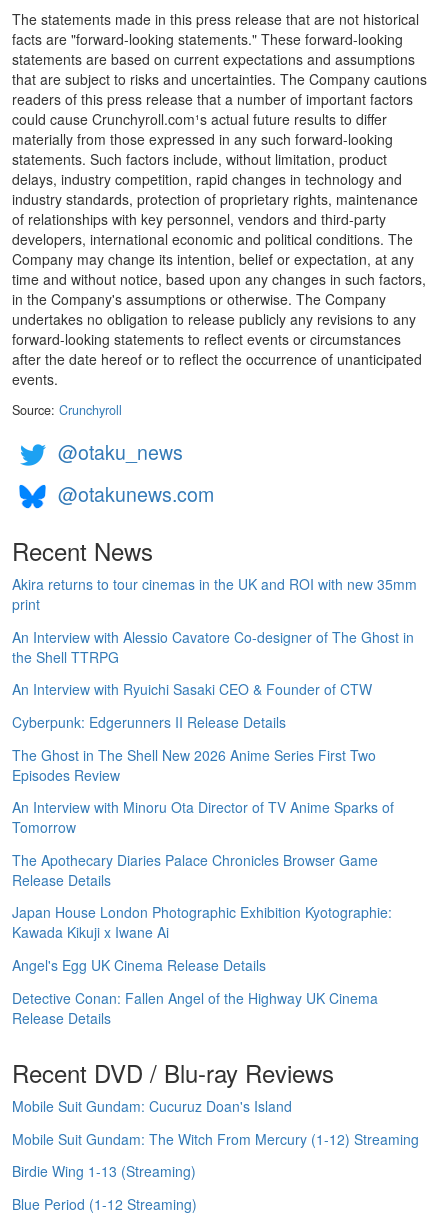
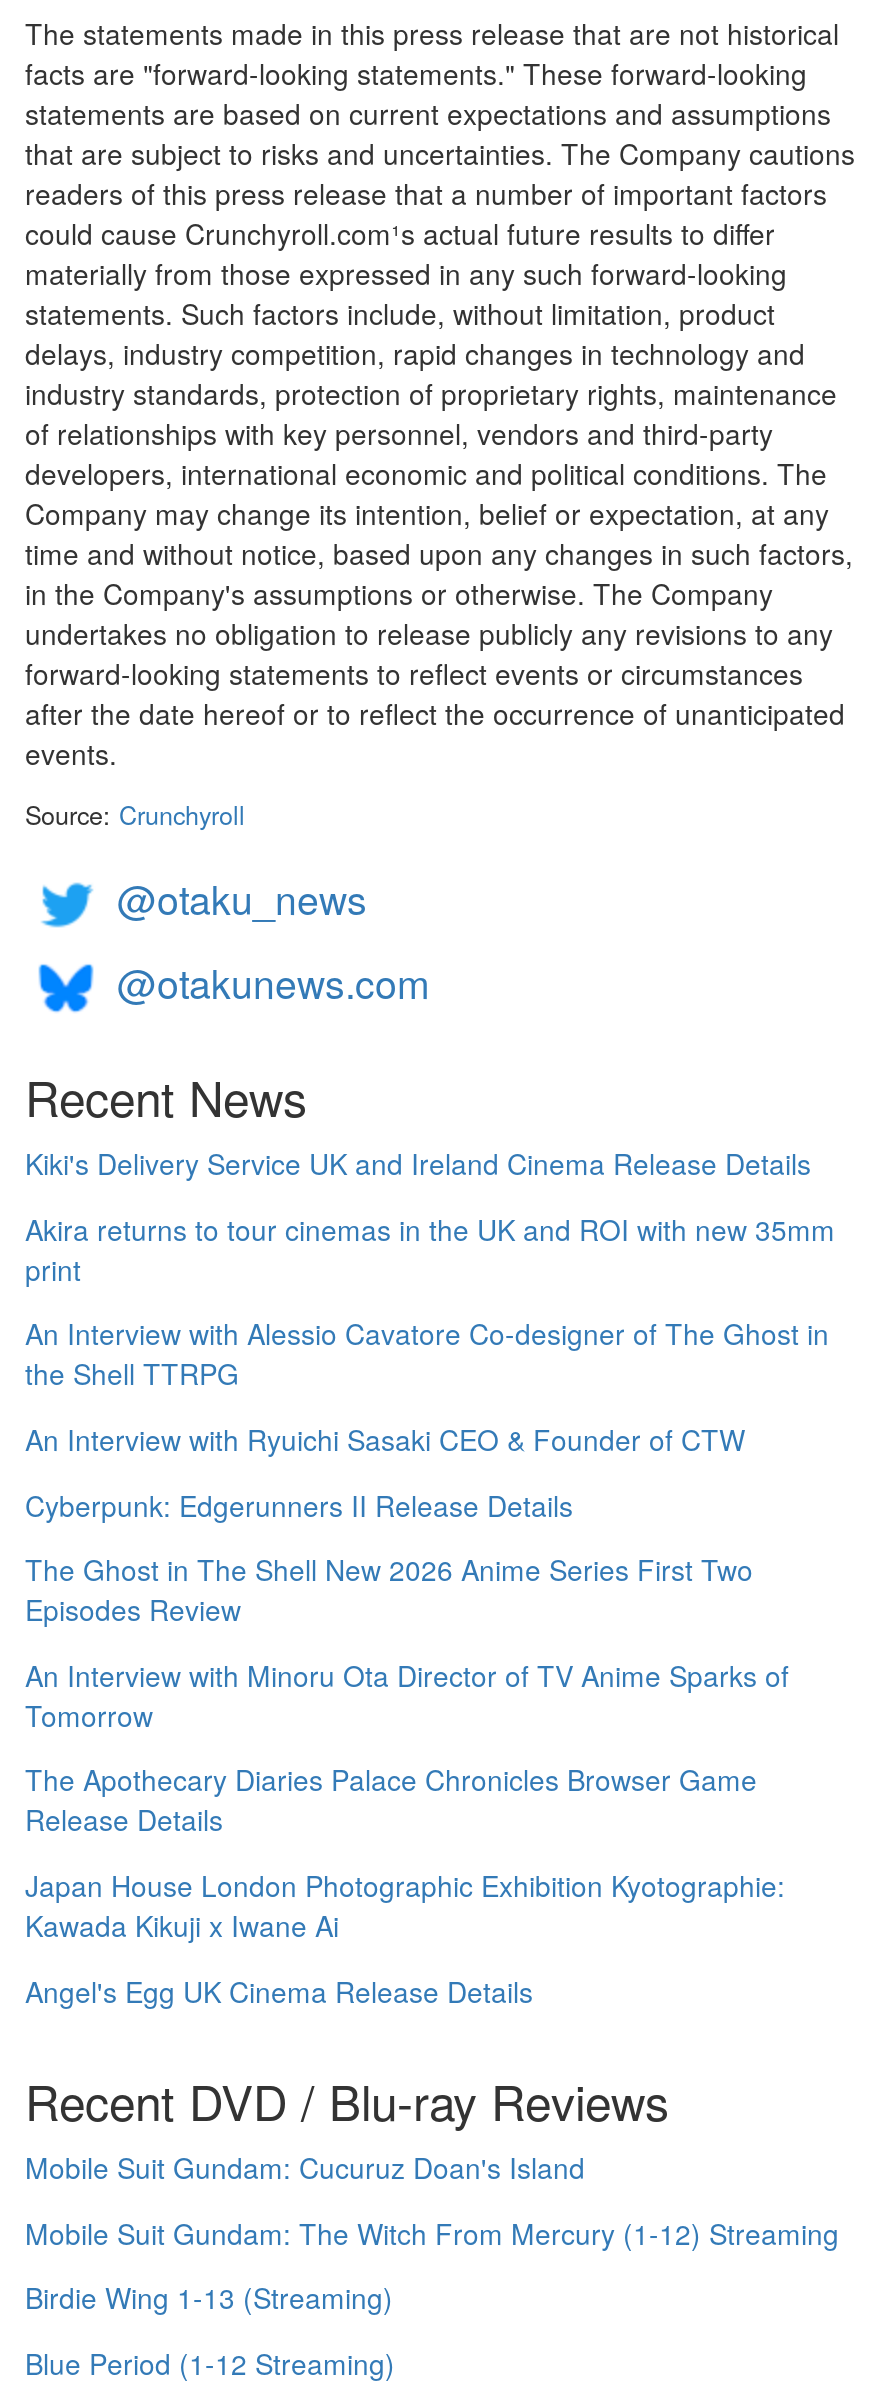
none -> [25,1143,811,1183] Kiki's Delivery Service UK and Ireland Cinema Release Details
moved [12,574,417,975] -> [25,1209,835,2010]: Akira returns to tour cinemas in the UK and ROI with new 35mm | print | An Interview with Alessio Cavatore Co-designer of The Ghost in | ... | Kawada Kikuji x Iwane Ai | Angel's Egg UK Cinema Release Details
[12,987,378,1027] Detective Conan: Fallen Angel of the Highway UK Cinema | Release Details -> none

